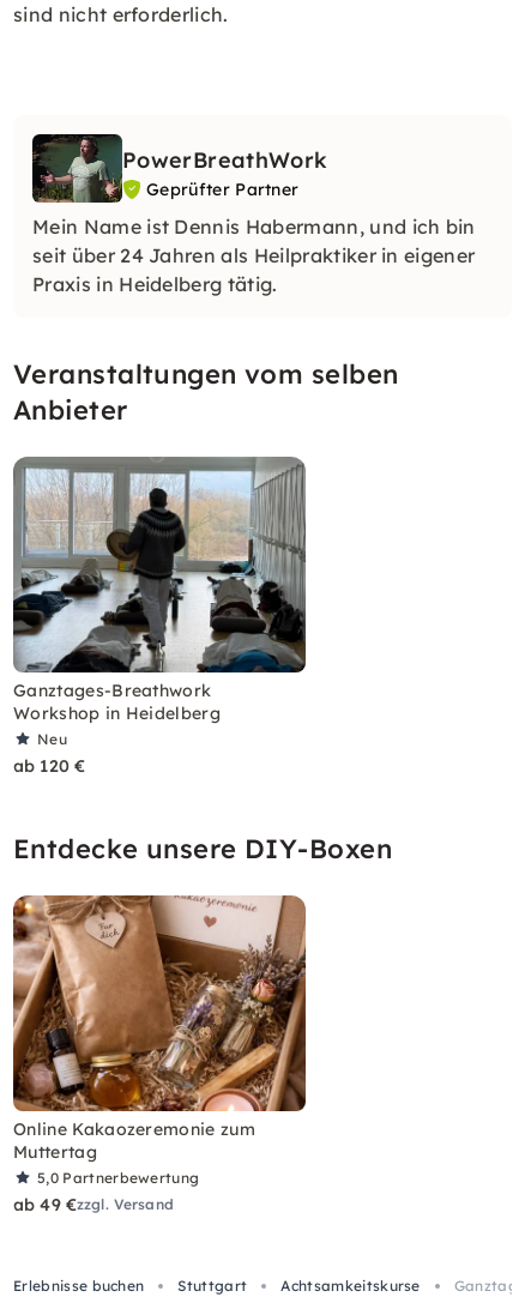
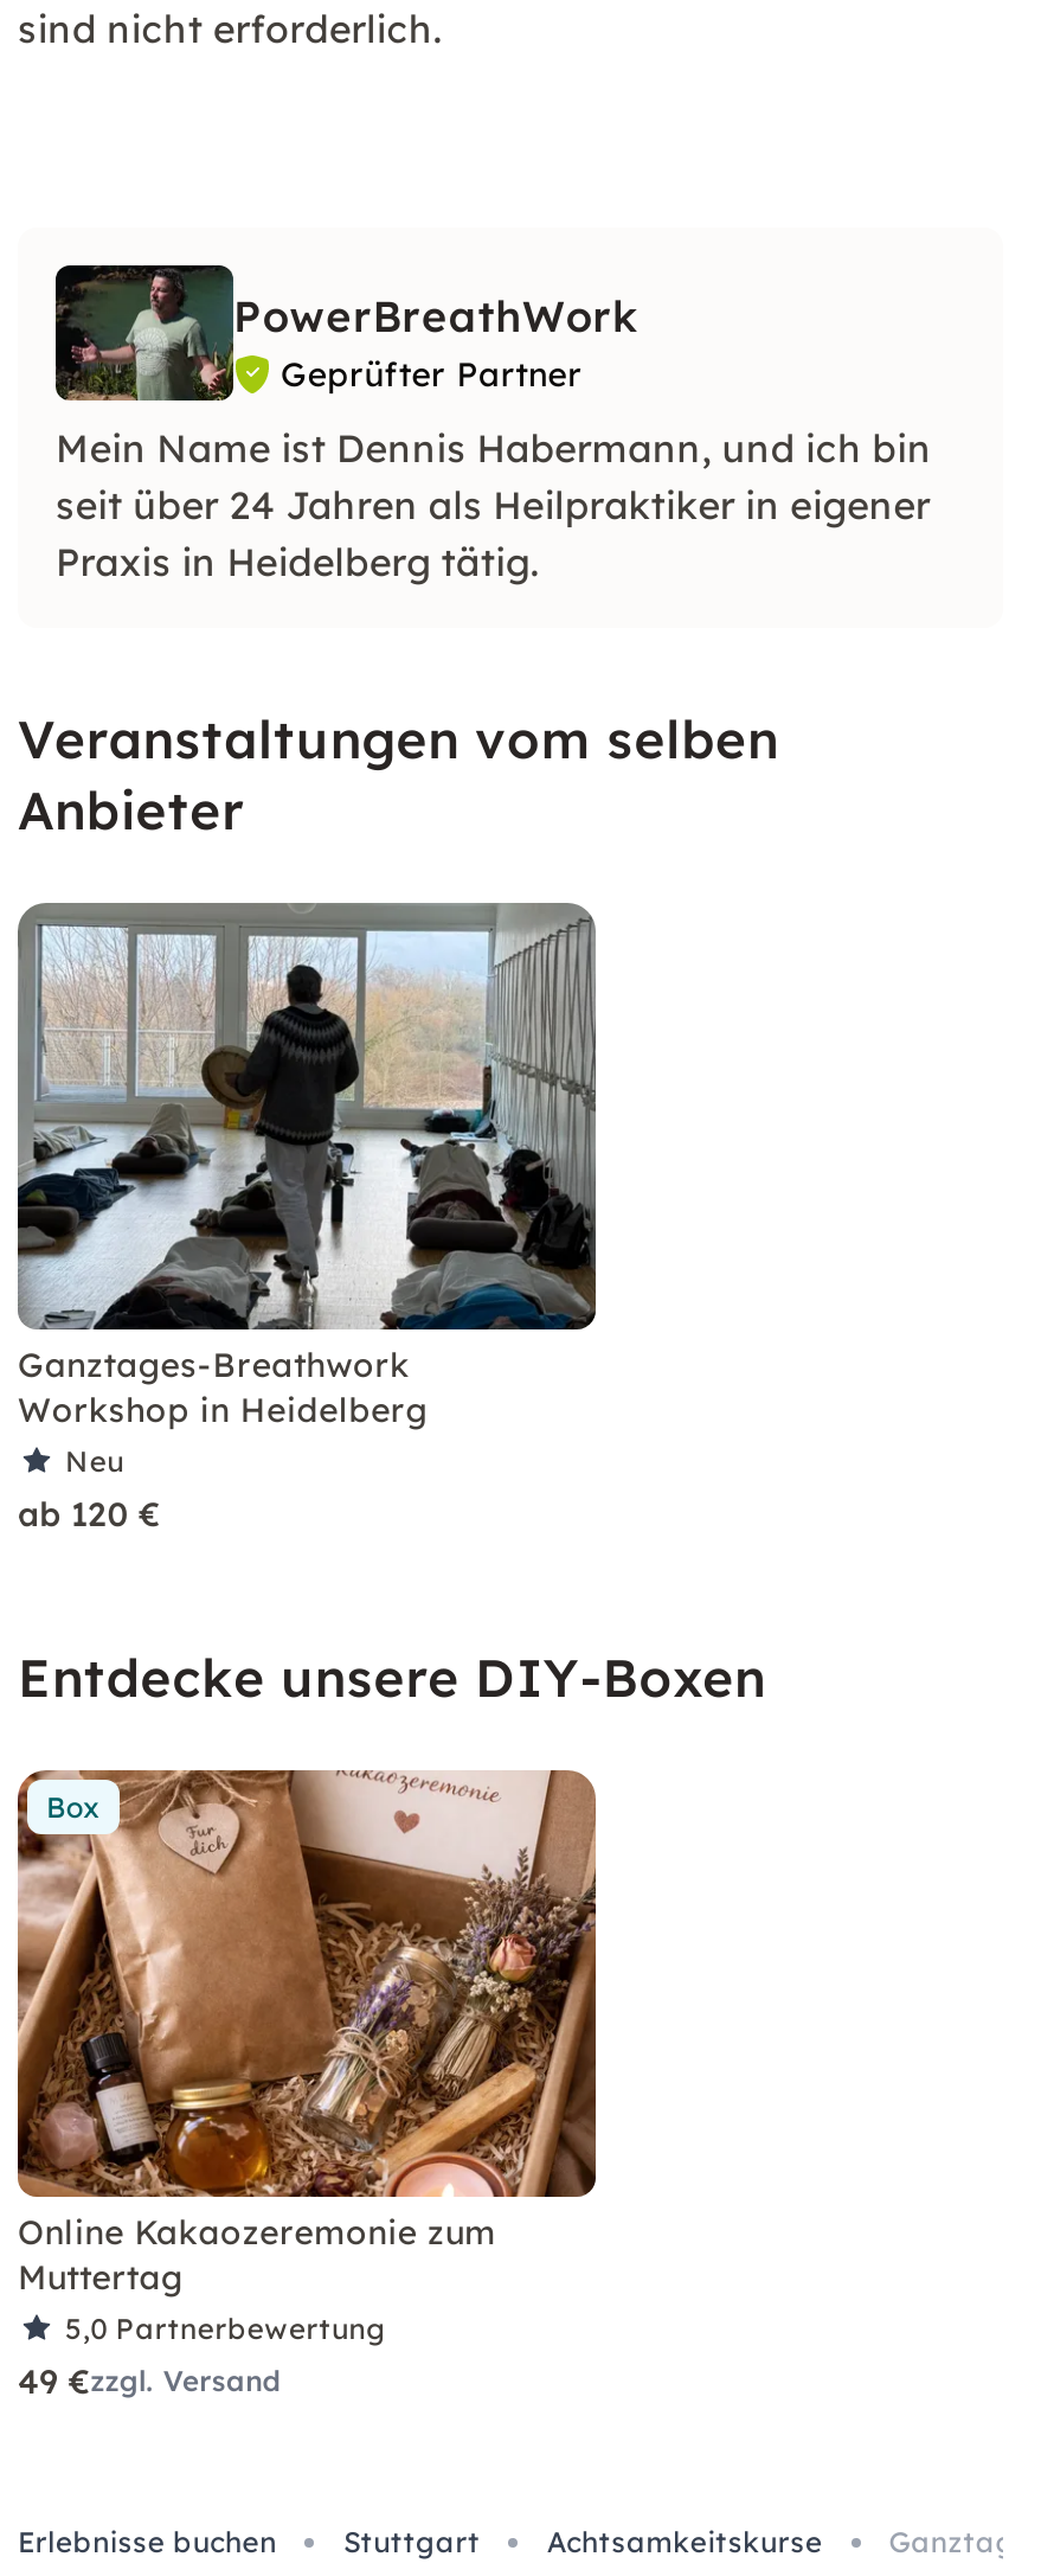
none -> [46,1788,101,1824] Box
[13,1193,174,1215] ab 49 €zzgl. Versand -> [18,2359,282,2402] 49 €zzgl. Versand

